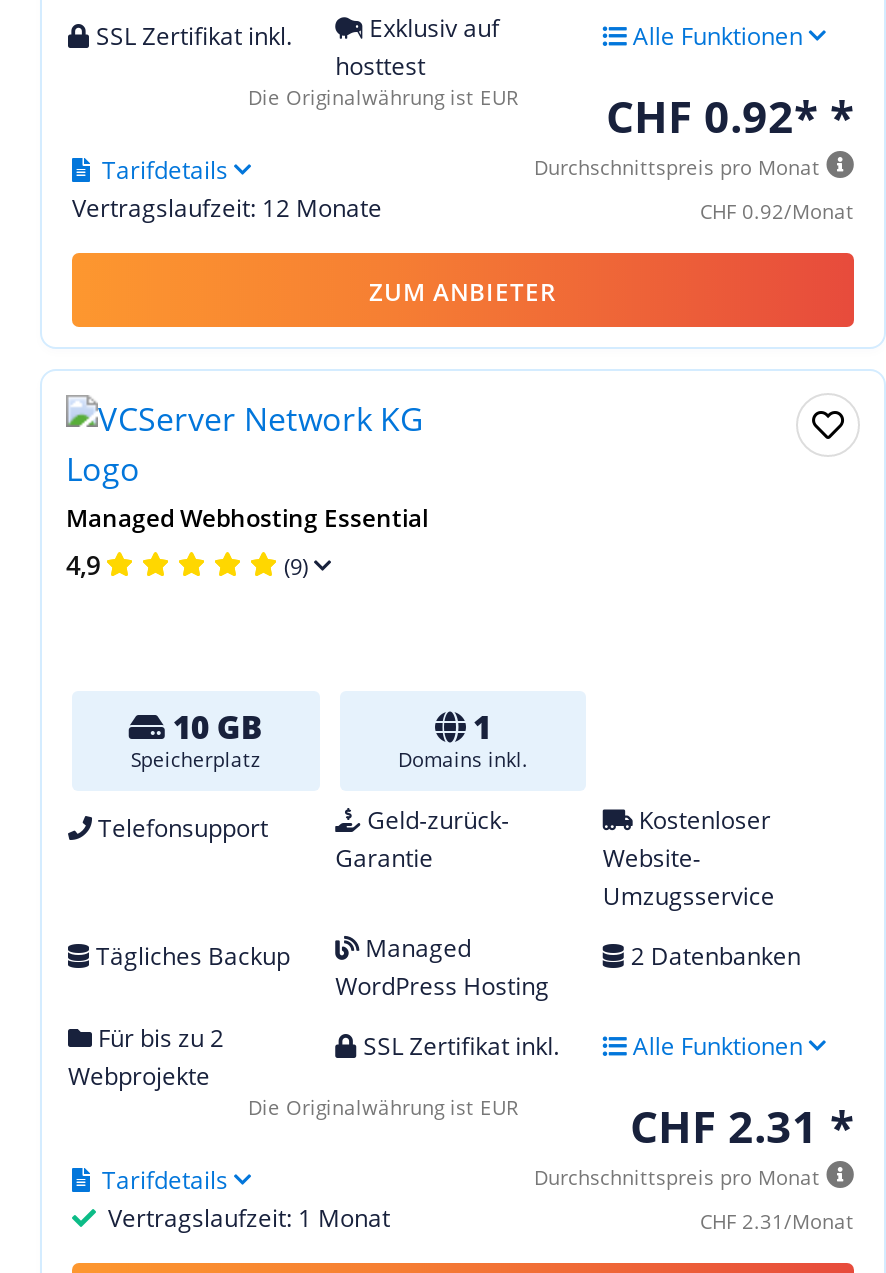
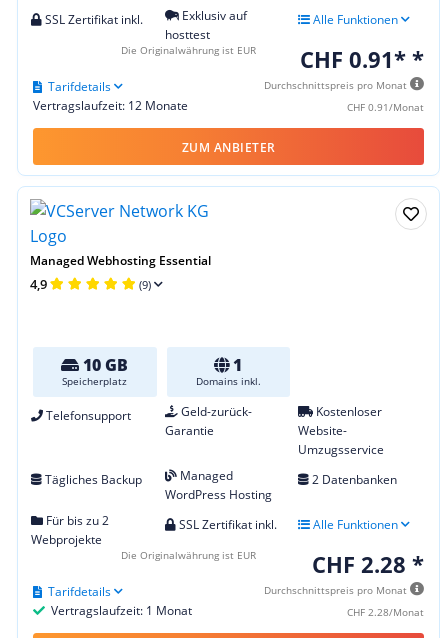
[606,84,854,144] CHF 0.92* * -> [300,44,424,74] CHF 0.91* *
[700,196,854,224] CHF 0.92/Monat -> [347,100,424,114] CHF 0.91/Monat
[630,1094,854,1154] CHF 2.31 * -> [312,549,424,579] CHF 2.28 *
[700,1206,854,1234] CHF 2.31/Monat -> [347,605,424,619] CHF 2.28/Monat

